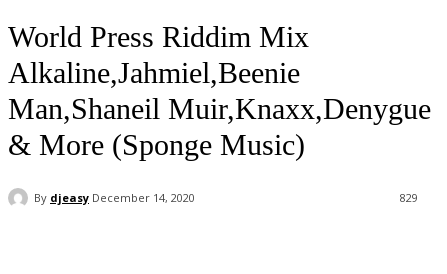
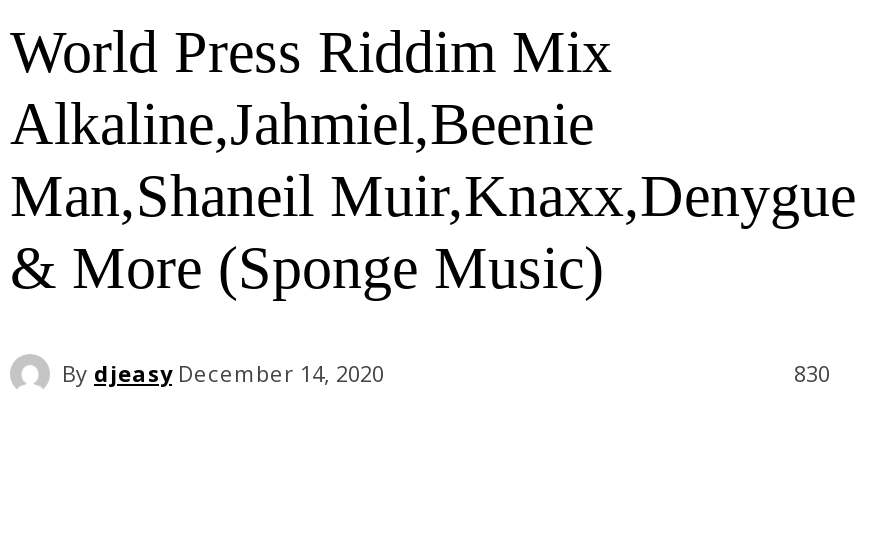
[400,190,418,205] 829 -> [794,358,830,388] 830

